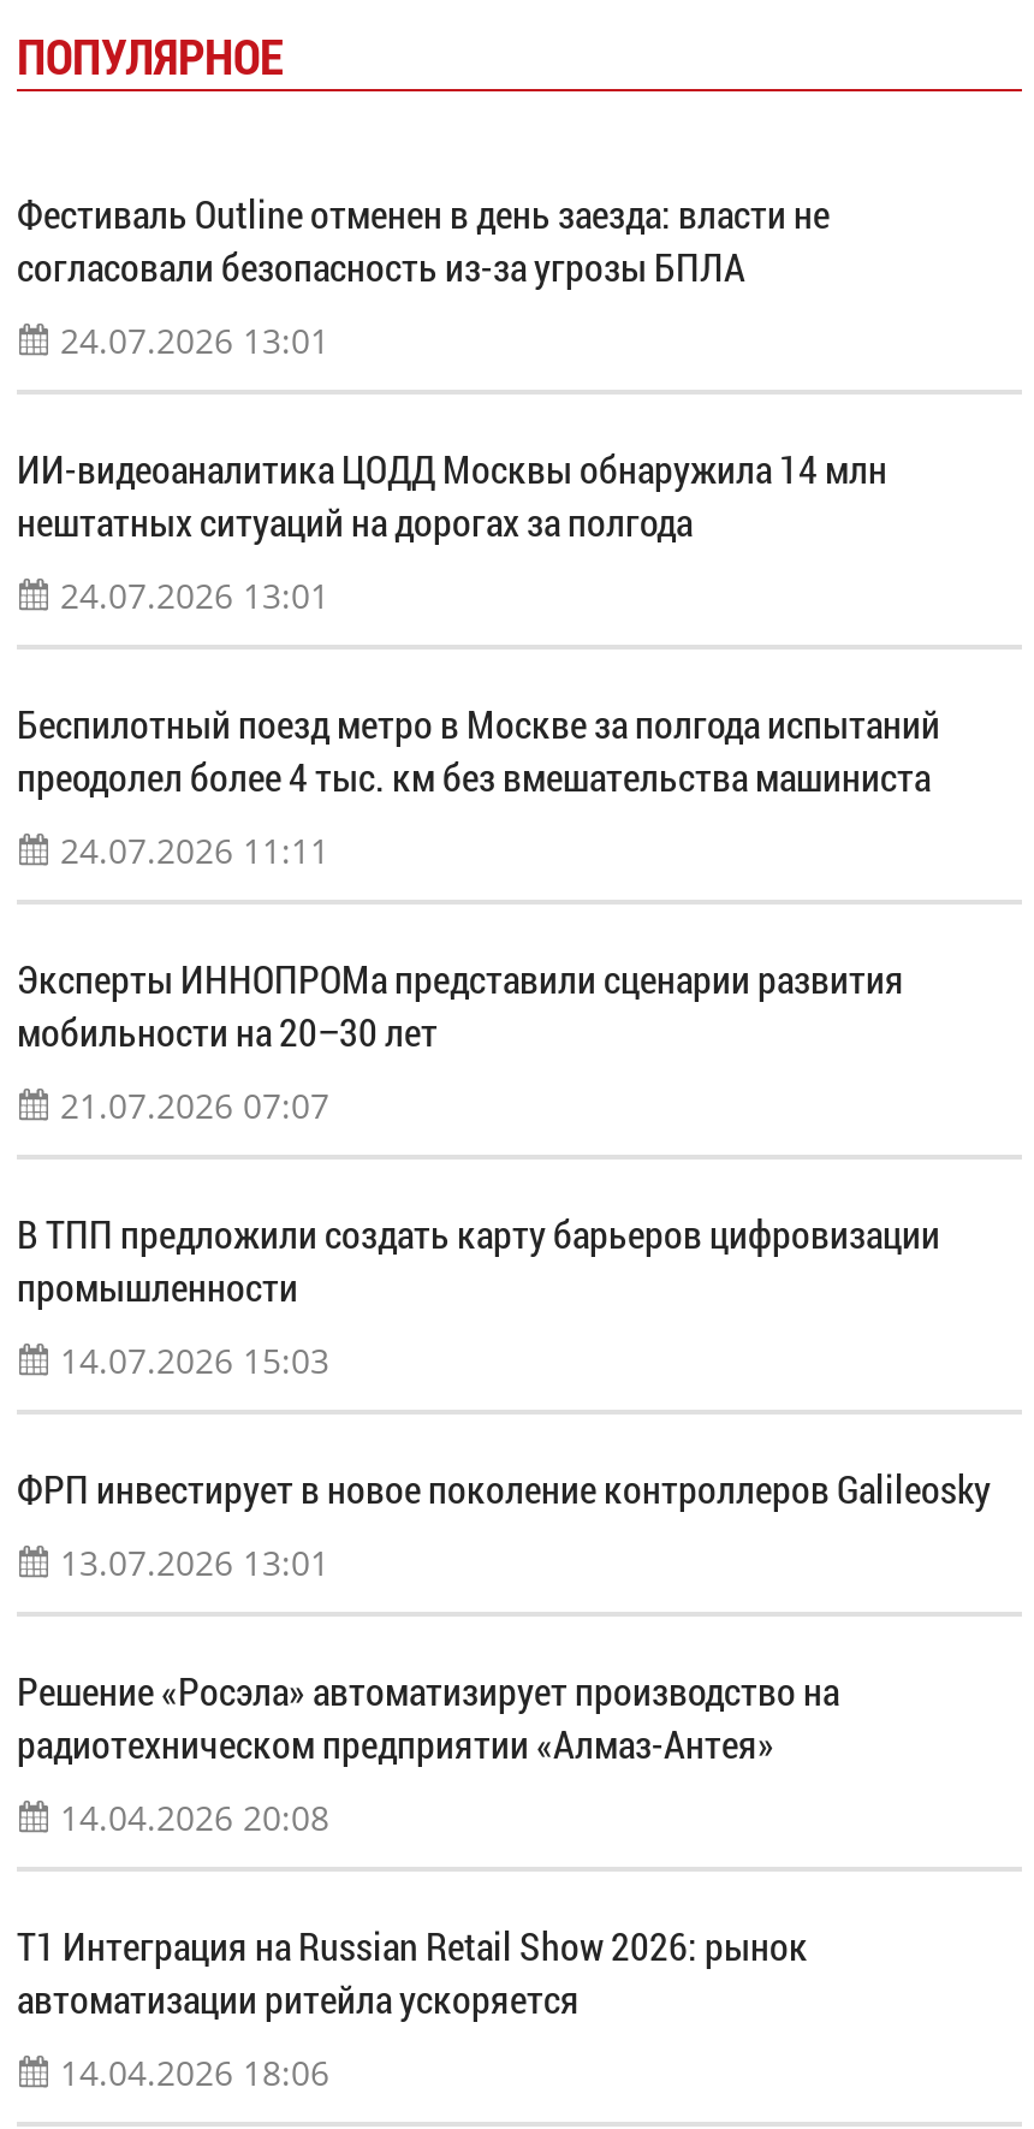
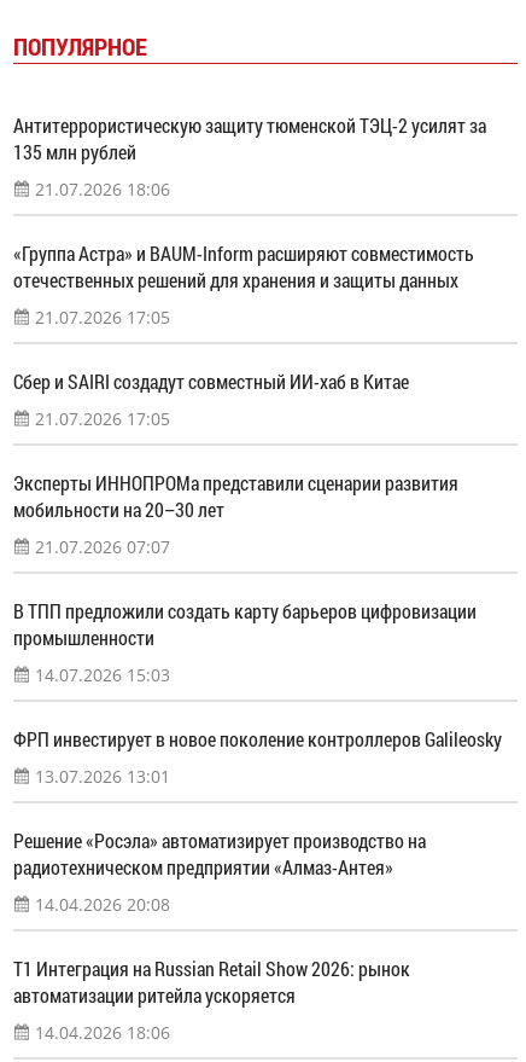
[17,188,830,291] Фестиваль Outline отменен в день заезда: власти не | согласовали безопасность из-за угрозы БПЛА -> [13,112,486,164] Антитеррористическую защиту тюменской ТЭЦ-2 усилят за | 135 млн рублей
[50,318,329,363] 24.07.2026 13:01 -> [30,178,170,201] 21.07.2026 18:06
[17,443,887,546] ИИ-видеоаналитика ЦОДД Москвы обнаружила 14 млн | нештатных ситуаций на дорогах за полгода -> [13,240,474,292] «Группа Астра» и BAUM-Inform расширяют совместимость | отечественных решений для хранения и защиты данных
[50,573,329,618] 24.07.2026 13:01 -> [30,306,170,329] 21.07.2026 17:05
[17,698,940,801] Беспилотный поезд метро в Москве за полгода испытаний | преодолел более 4 тыс. км без вмешательства машиниста -> [13,368,409,394] Сбер и SAIRI создадут совместный ИИ-хаб в Китае
[50,828,329,873] 24.07.2026 11:11 -> [30,407,170,430] 21.07.2026 17:05

